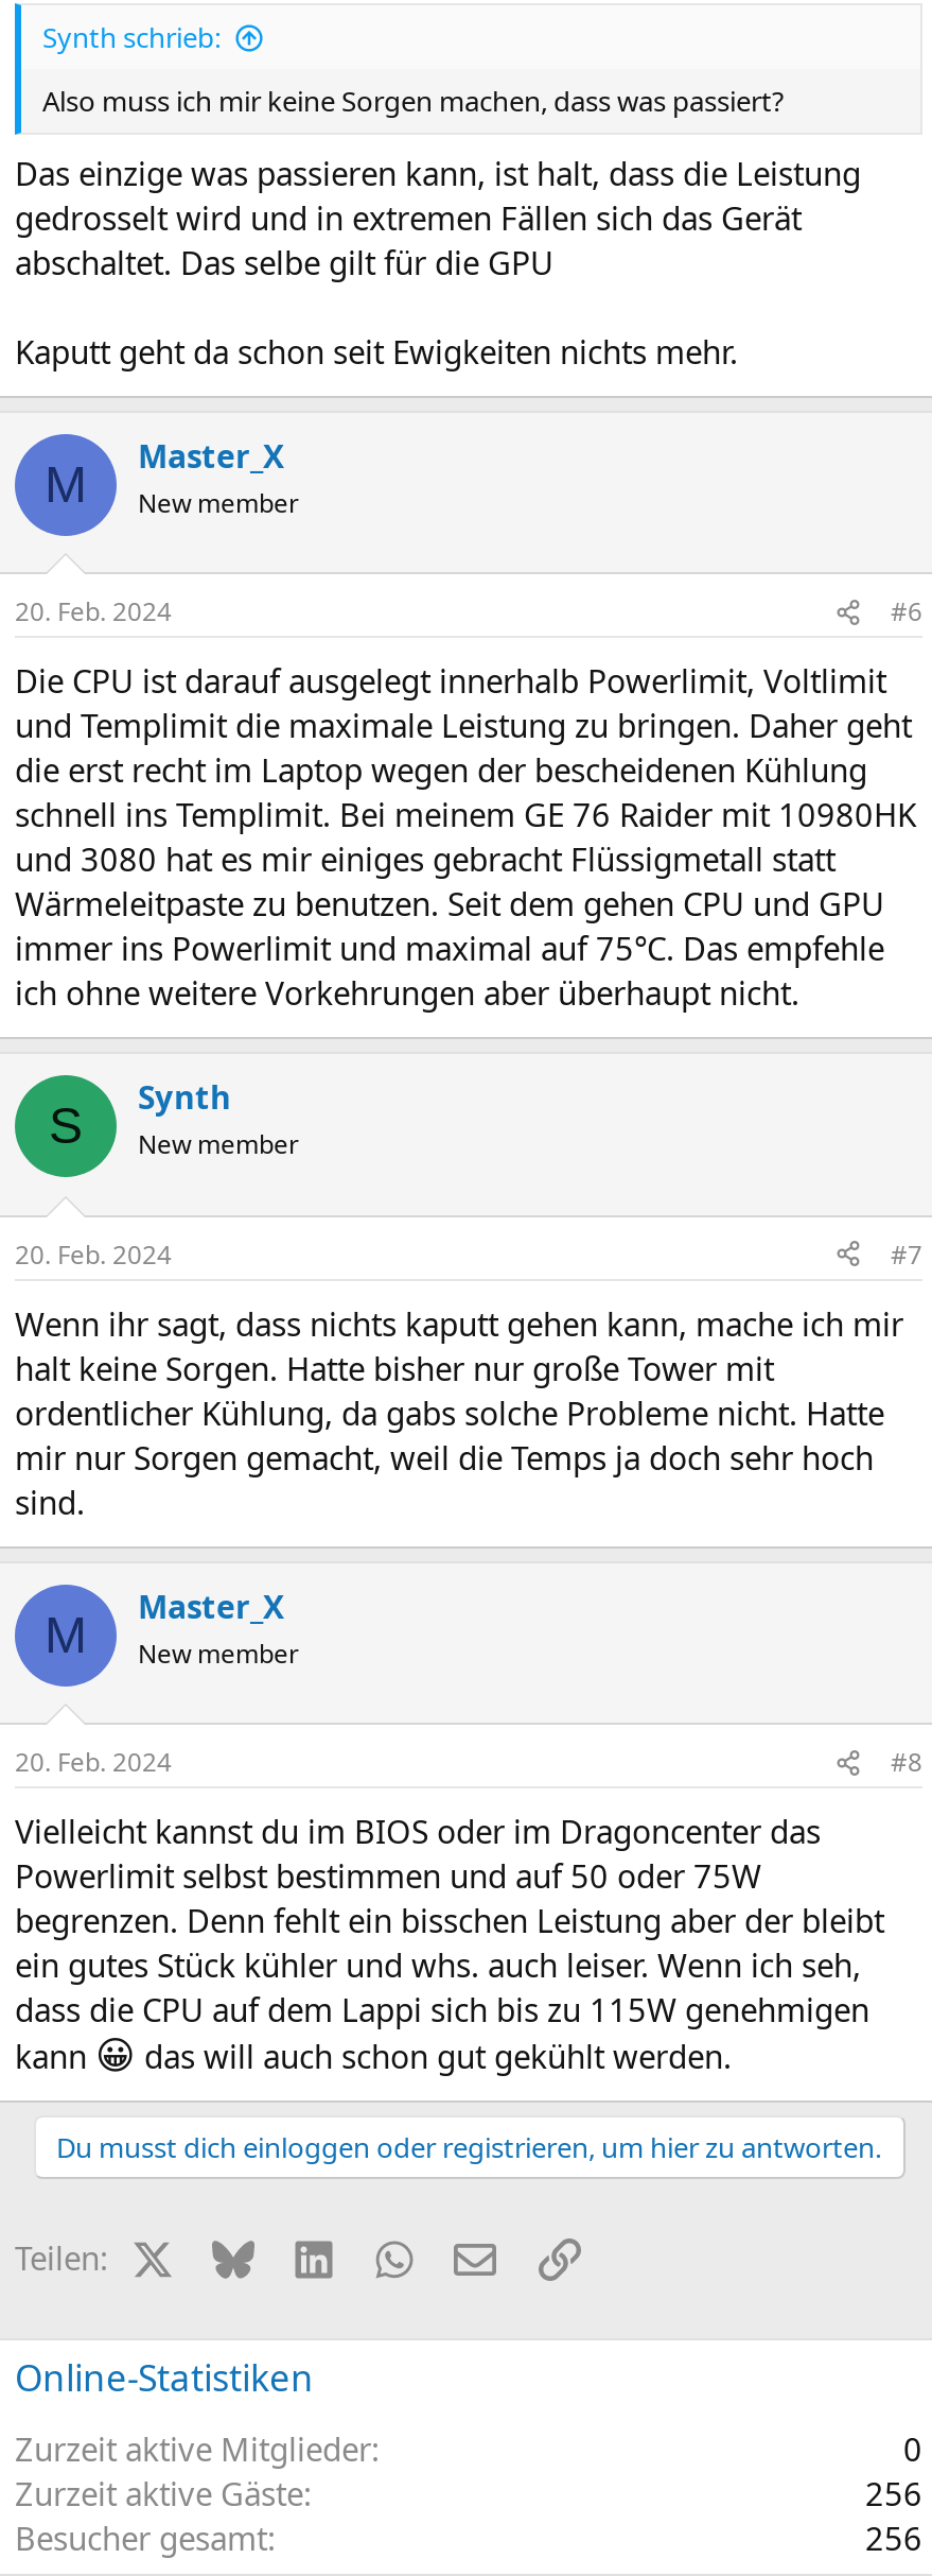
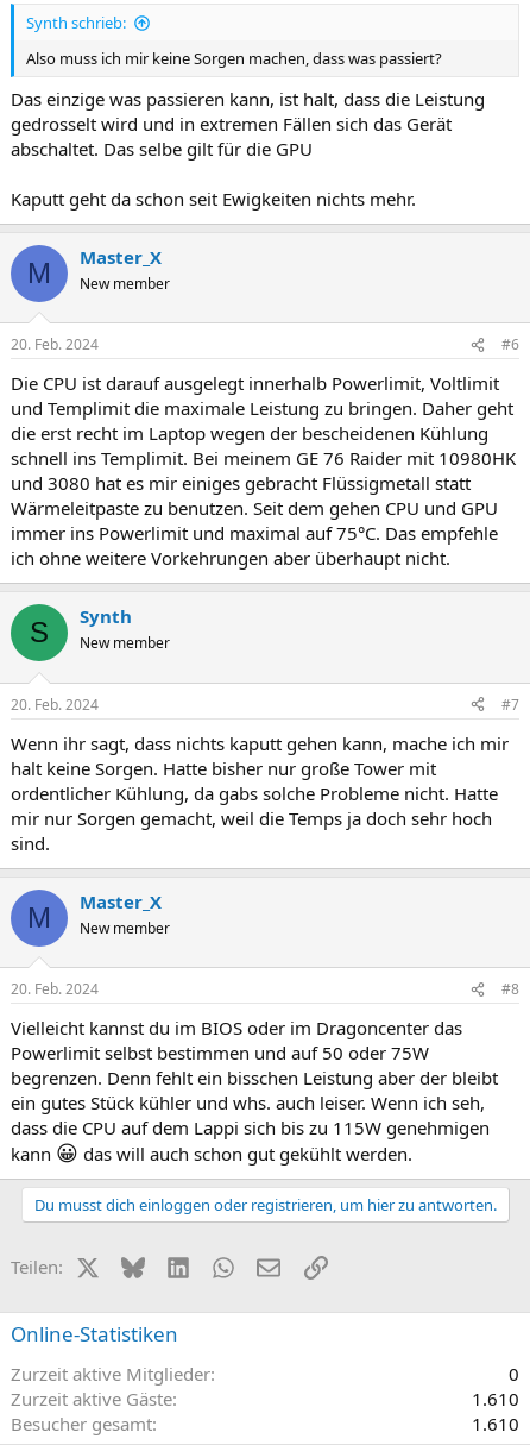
[865,2472,922,2515] 256 -> [472,1387,519,1411] 1.610
[865,2517,922,2559] 256 -> [472,1412,519,1436] 1.610

